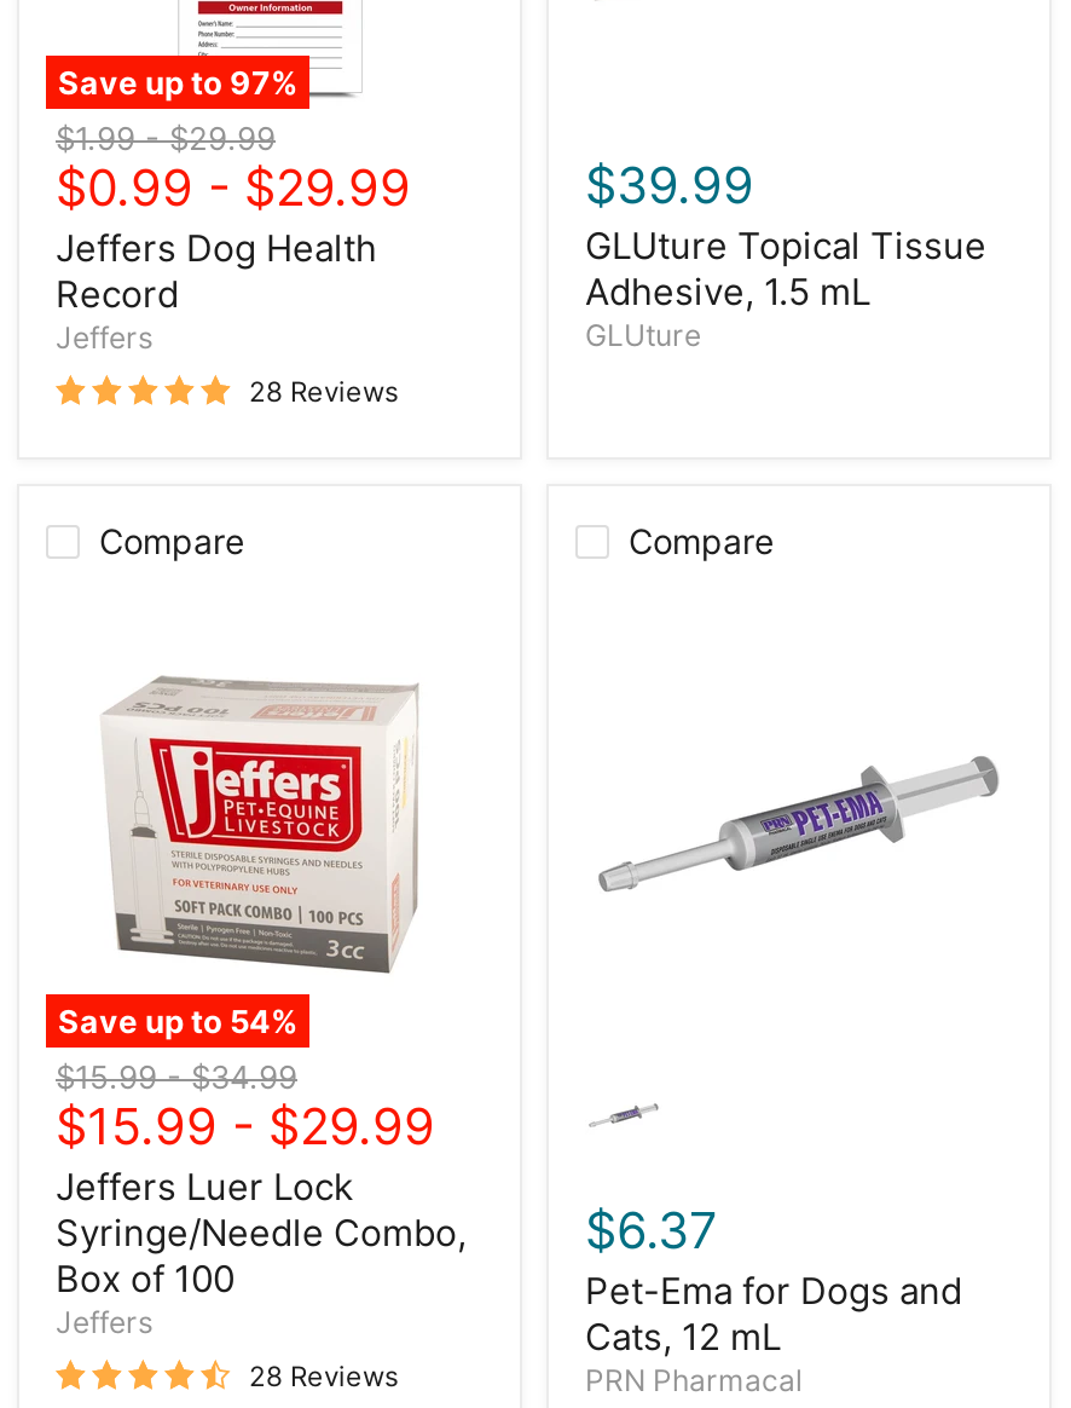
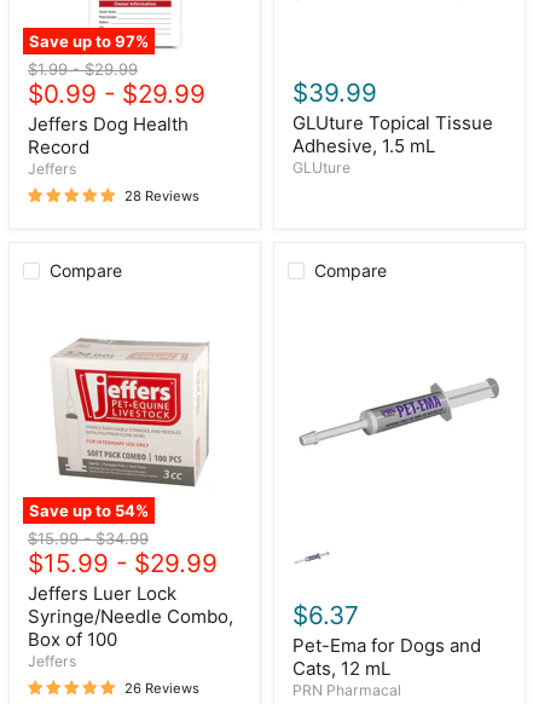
[249,1360,399,1394] 28 Reviews -> [124,680,199,697] 26 Reviews

